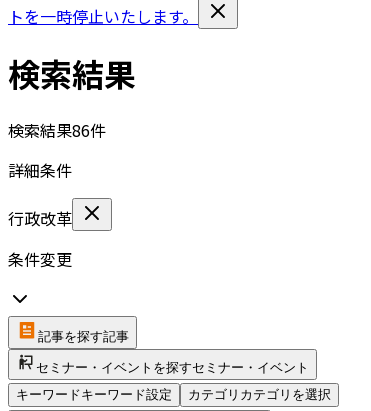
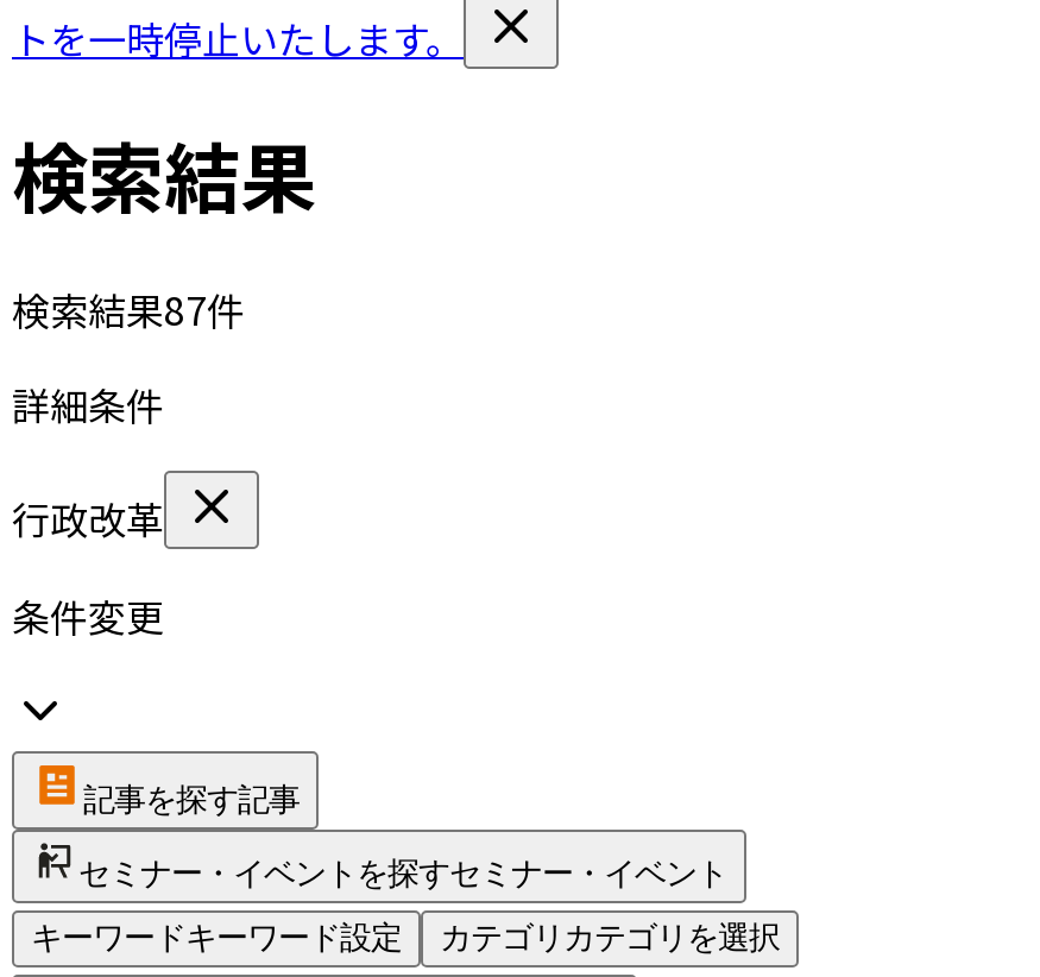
[8,118,106,142] 検索結果86件 -> [12,280,245,337] 検索結果87件

